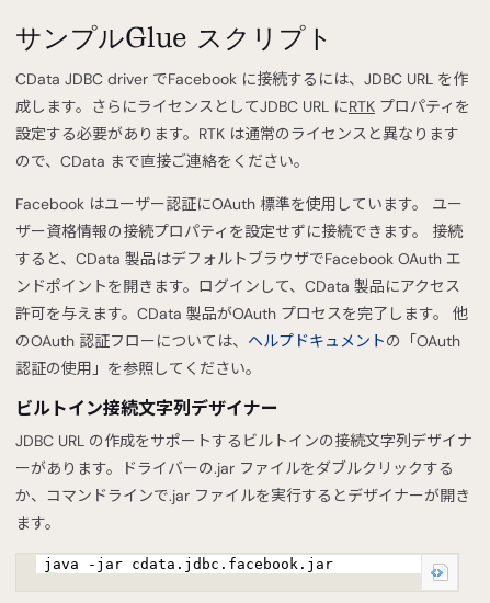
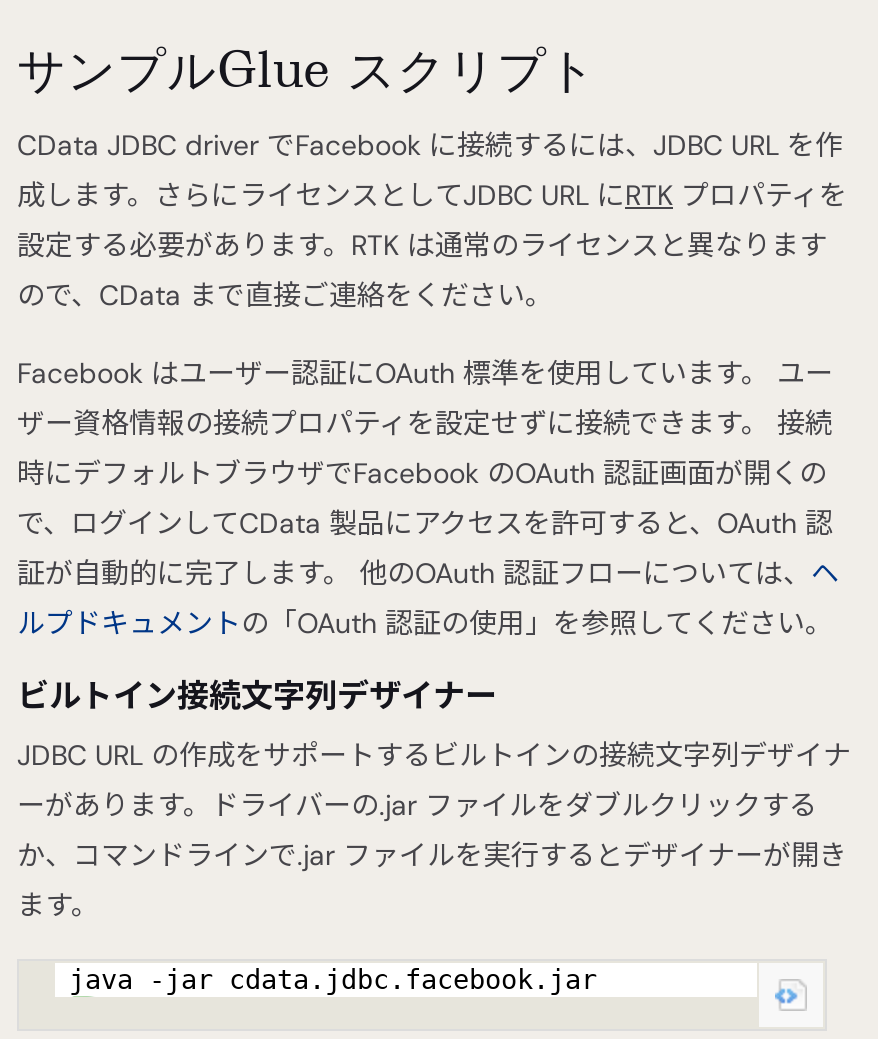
[15,249,468,378] すると、CData 製品はデフォルトブラウザでFacebook OAuth エ | ンドポイントを開きます。ログインして、CData 製品にアクセス | 許可を与えます。CData 製品がOAuth プロセスを完了します。 他 | のOAuth 認証フローについては、ヘルプドキュメントの「OAuth | 認証の使用」を参照してください。 -> [17,455,839,641] 時にデフォルトブラウザでFacebook のOAuth 認証画面が開くの | で、ログインしてCData 製品にアクセスを許可すると、OAuth 認 | 証が自動的に完了します。 他のOAuth 認証フローについては、ヘ | ルプドキュメントの「OAuth 認証の使用」を参照してください。

